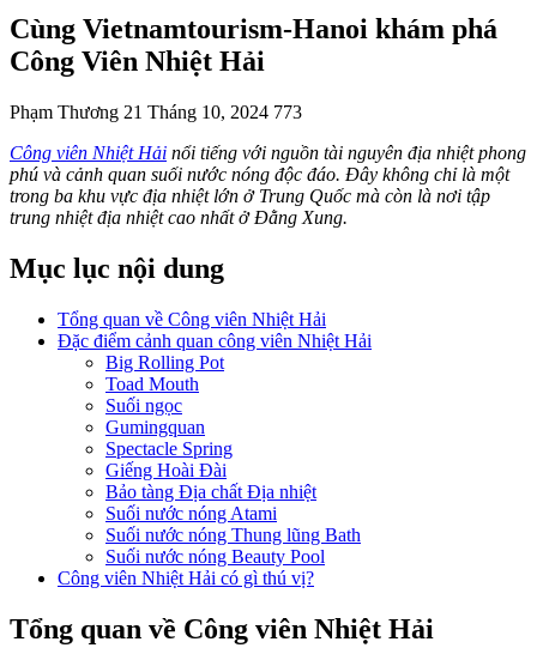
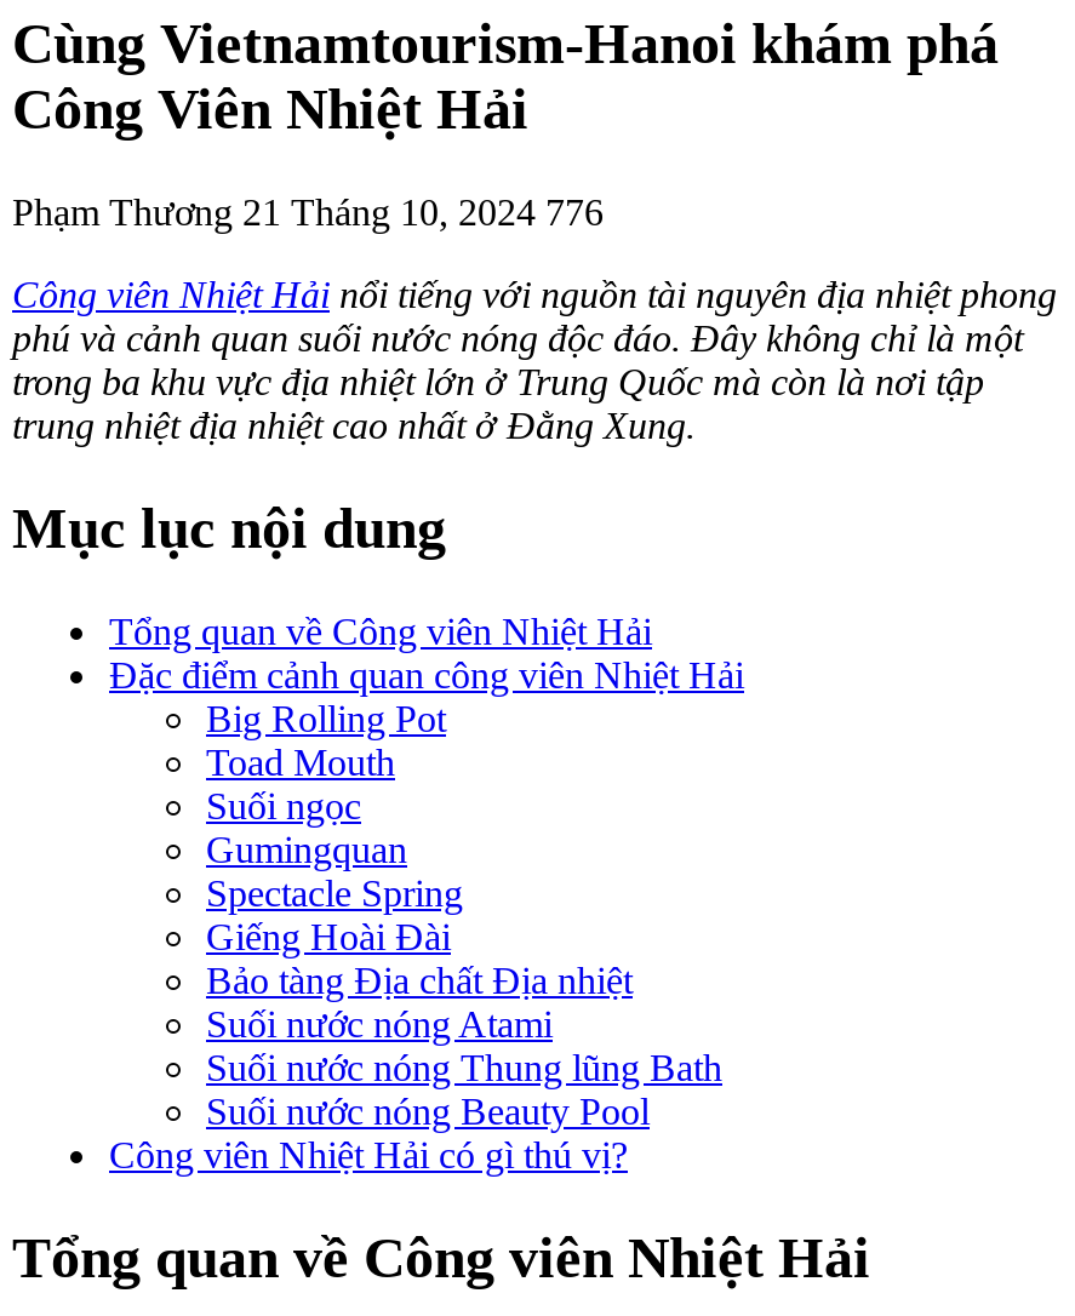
[10,102,302,122] Phạm Thương 21 Tháng 10, 2024 773 -> [12,191,604,232] Phạm Thương 21 Tháng 10, 2024 776

